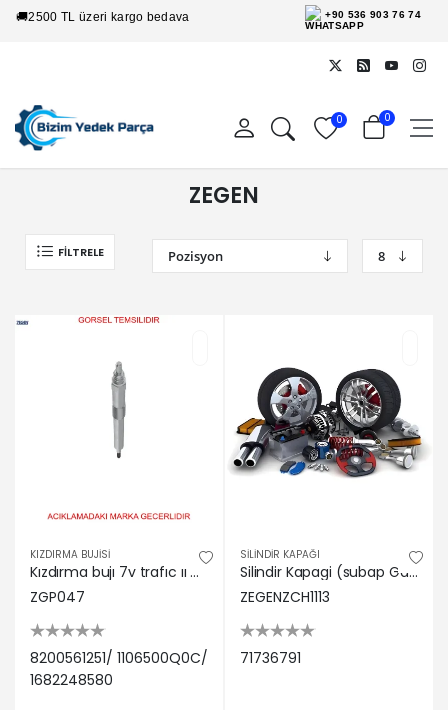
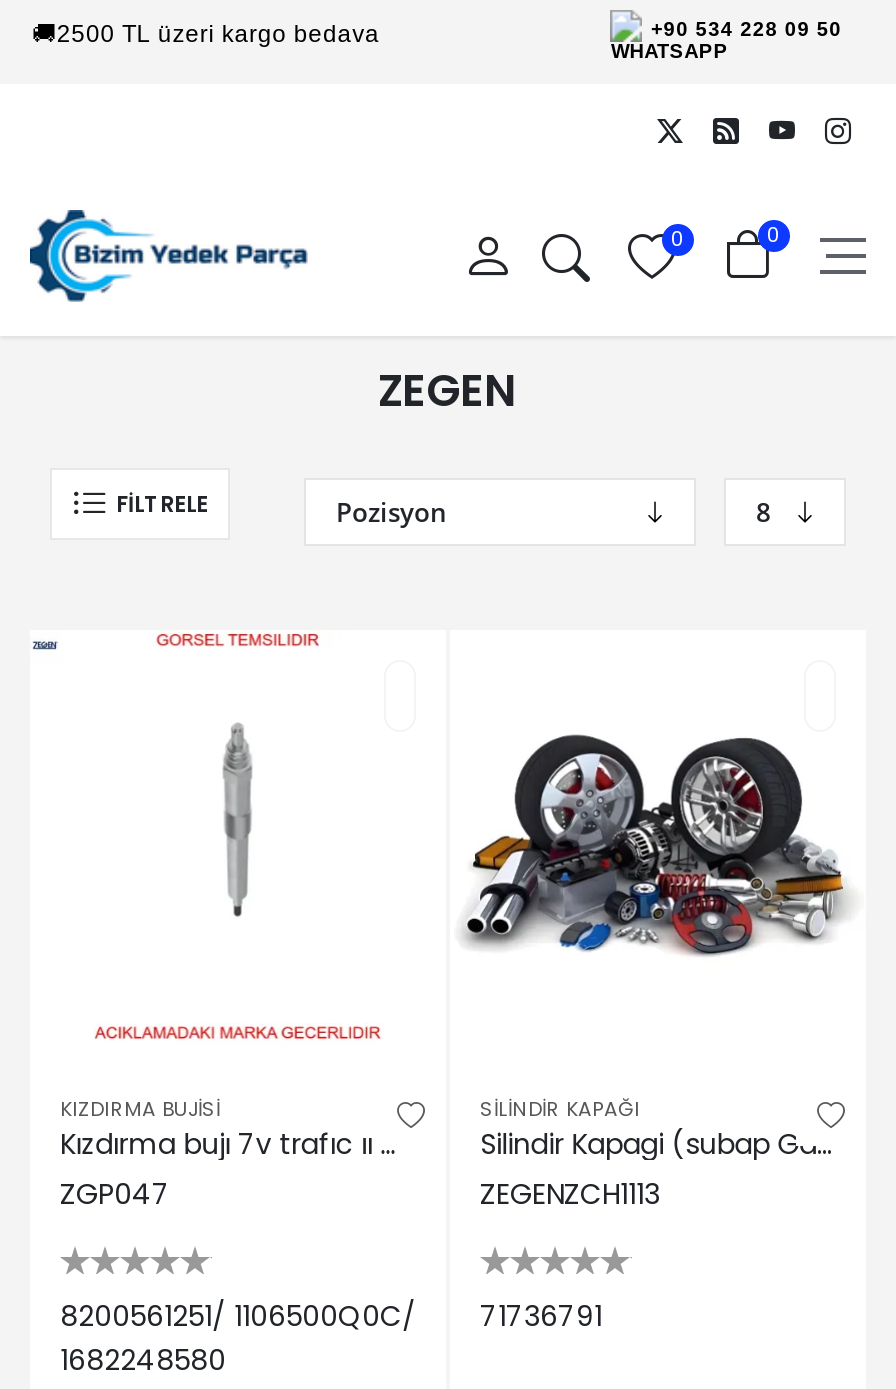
[325,9,421,20] +90 536 903 76 74 -> [651,18,842,40] +90 534 228 09 50

